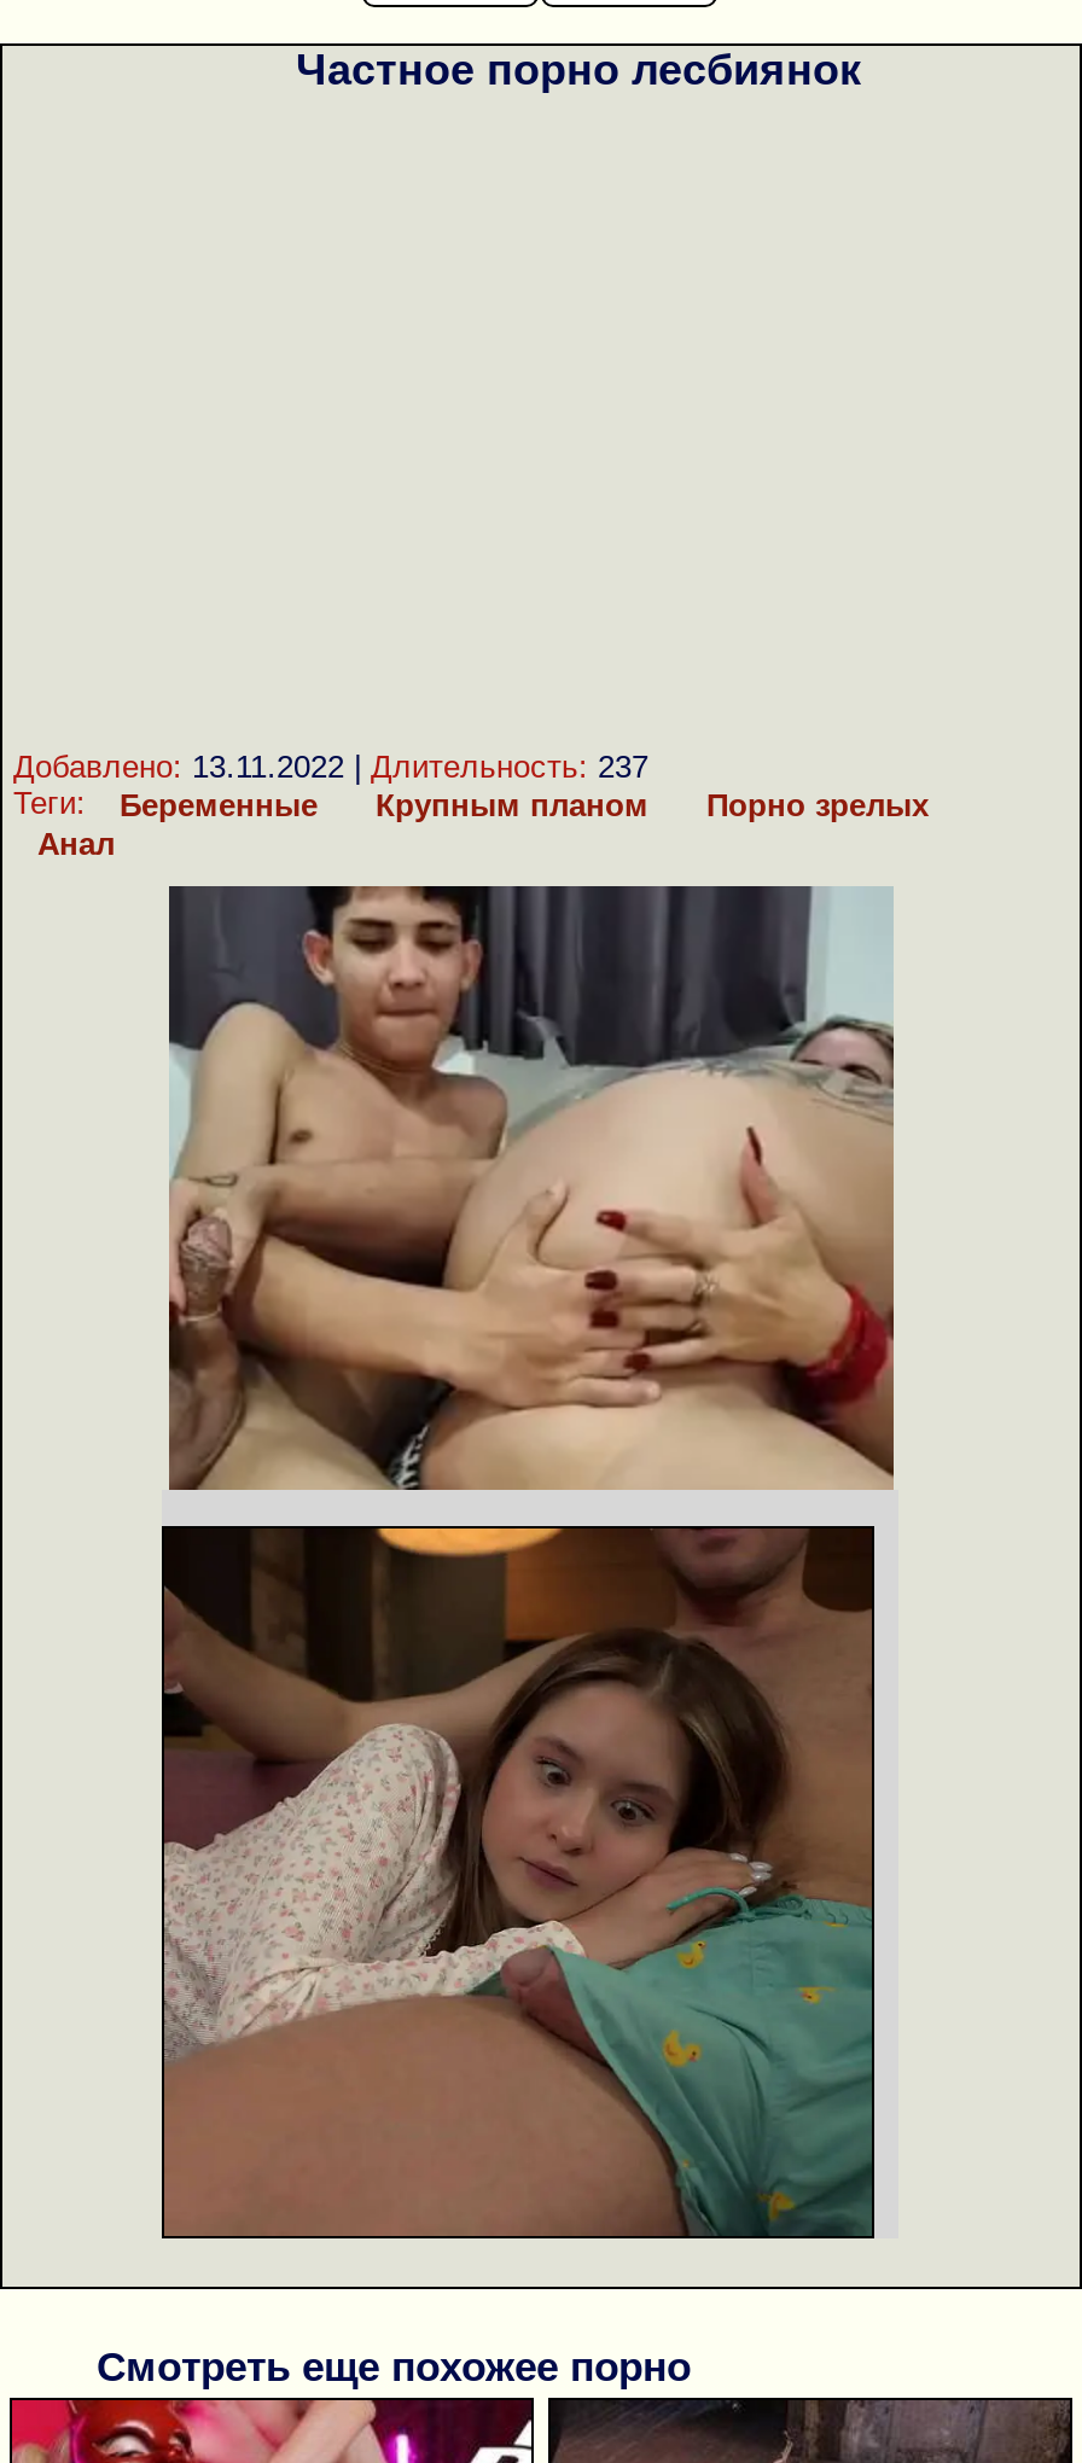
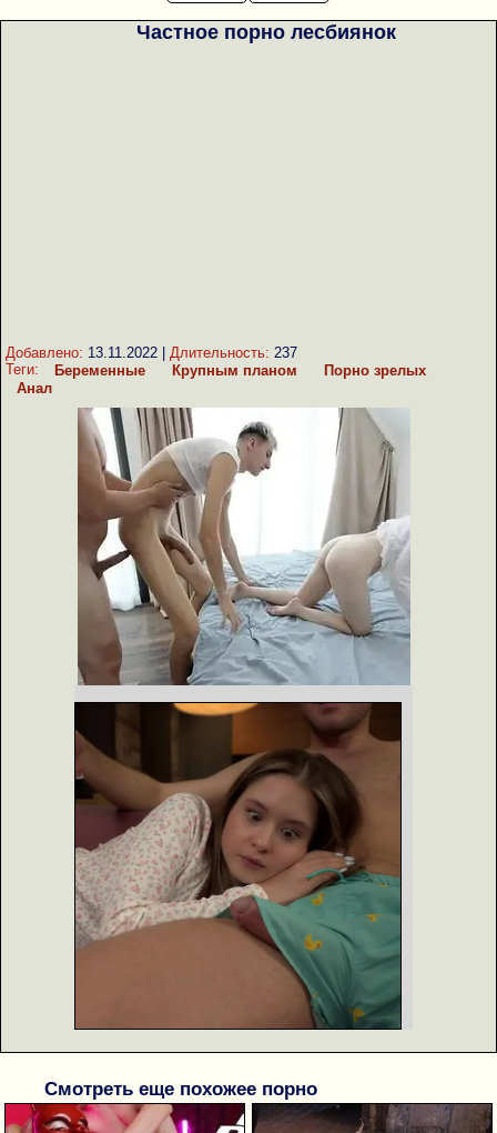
[169,884,896,1490] [image] -> [77,408,410,685] [image]

